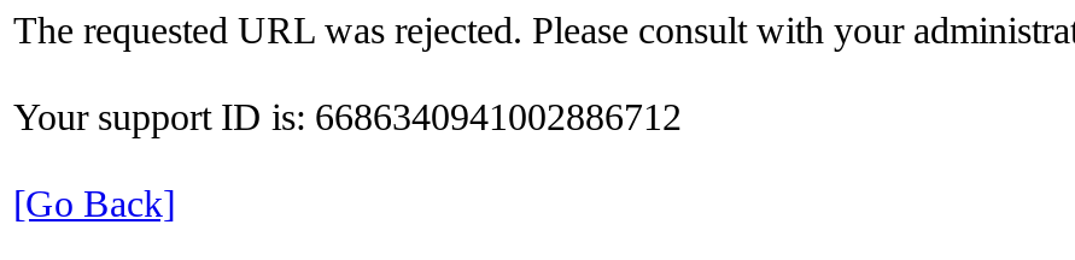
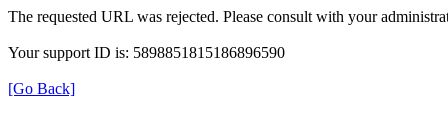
[13,96,682,137] Your support ID is: 6686340941002886712 -> [8,44,285,61] Your support ID is: 5898851815186896590

